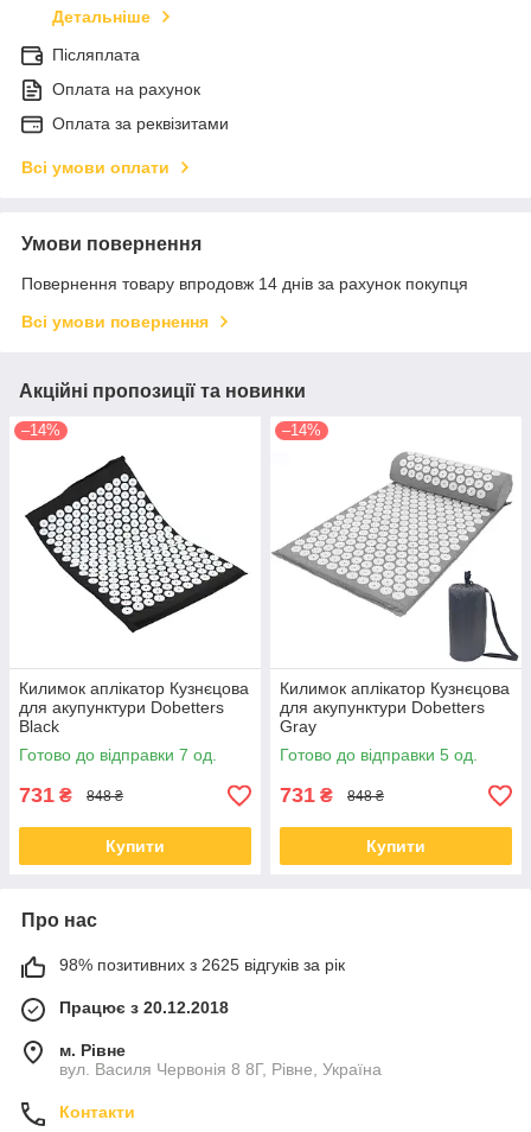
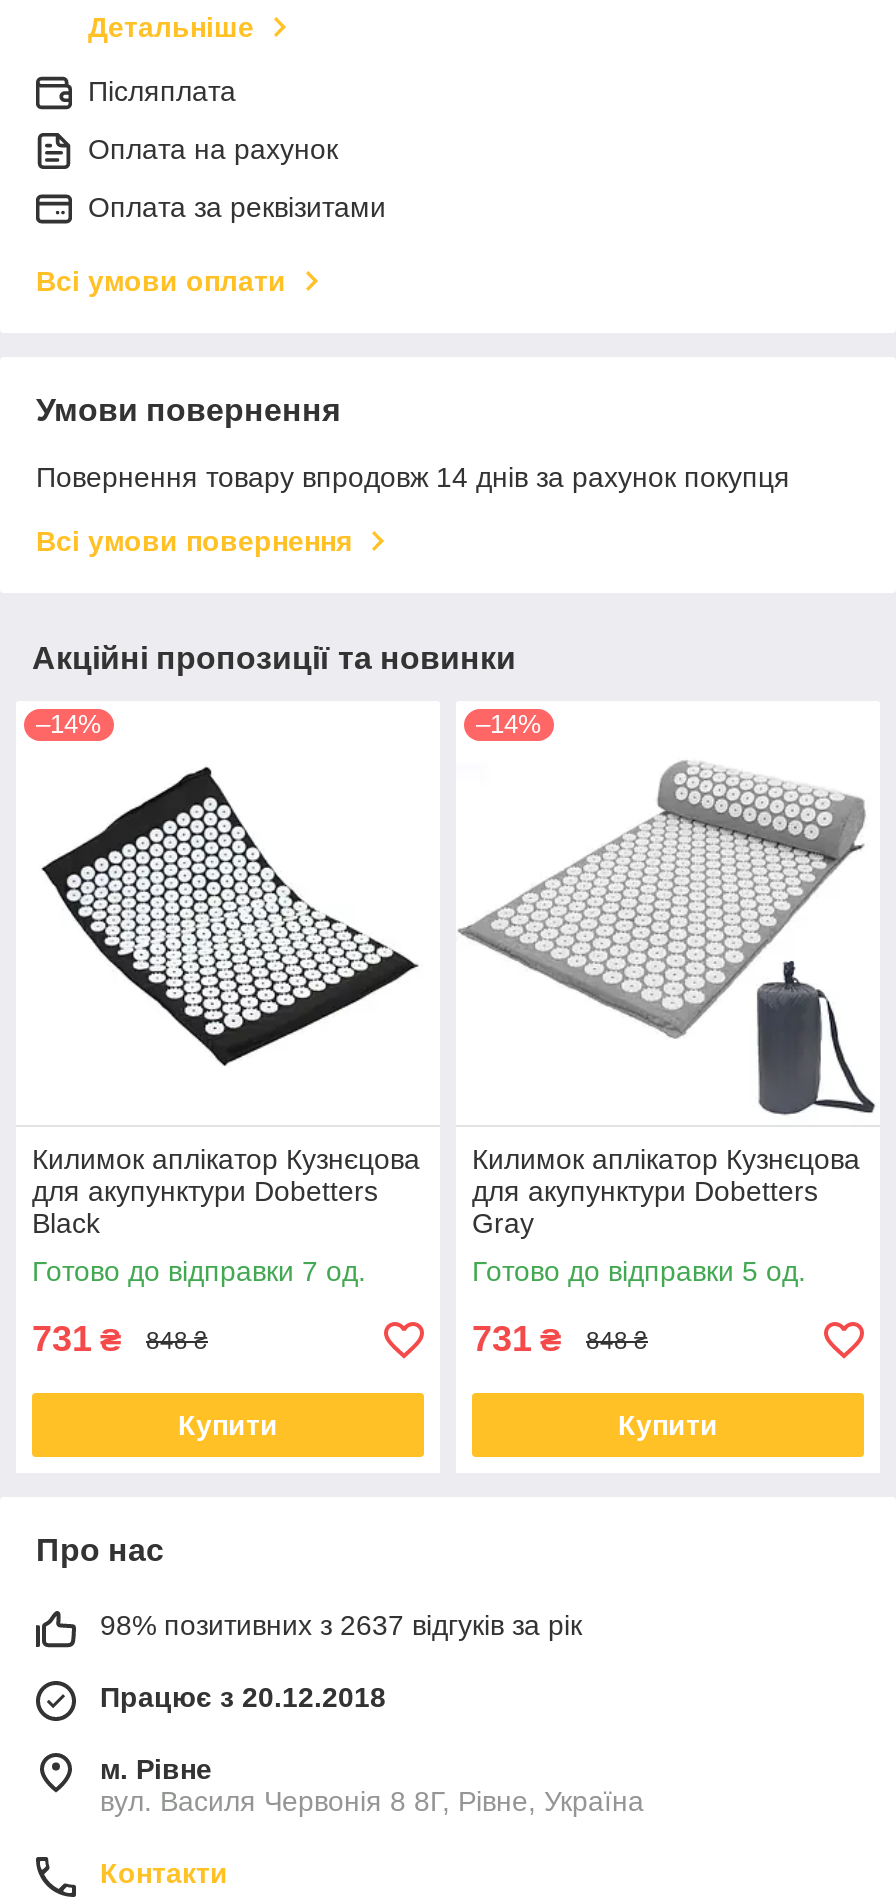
[59,955,345,974] 98% позитивних з 2625 відгуків за рік -> [100,1609,582,1641] 98% позитивних з 2637 відгуків за рік

